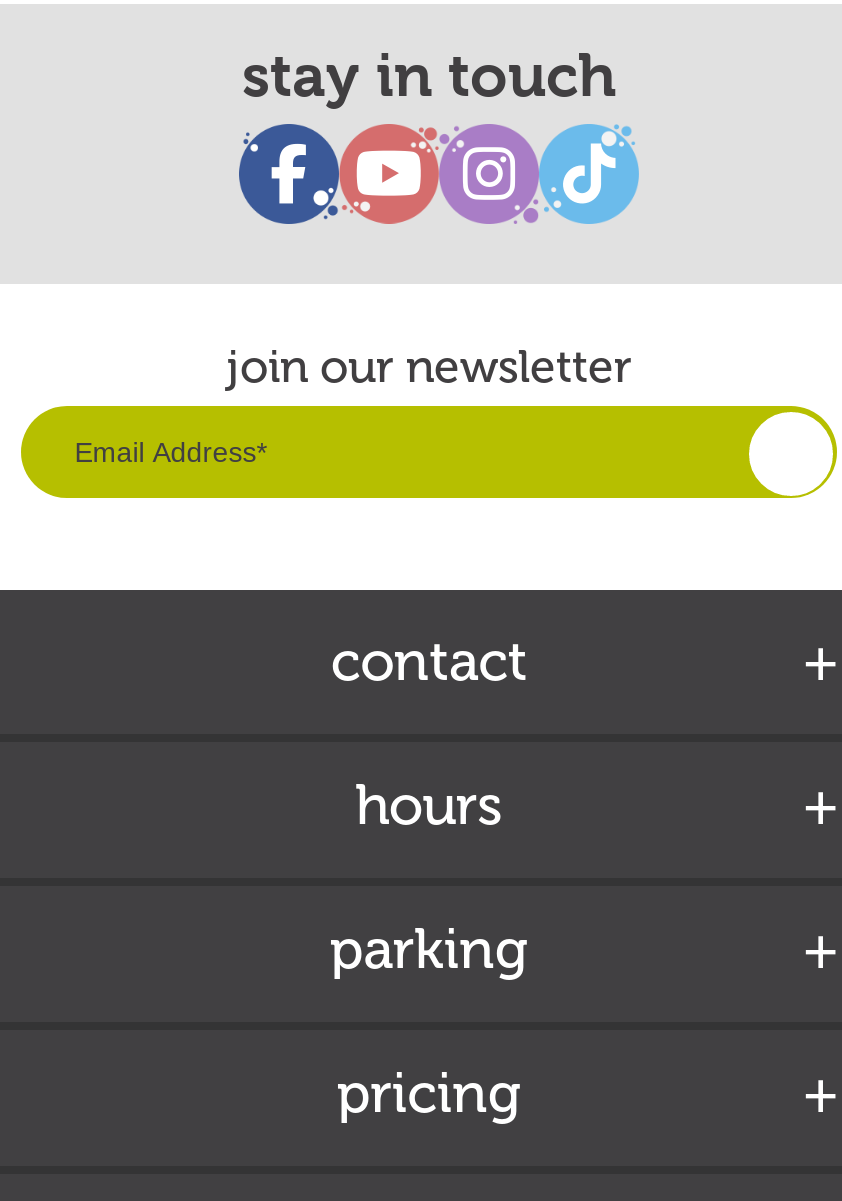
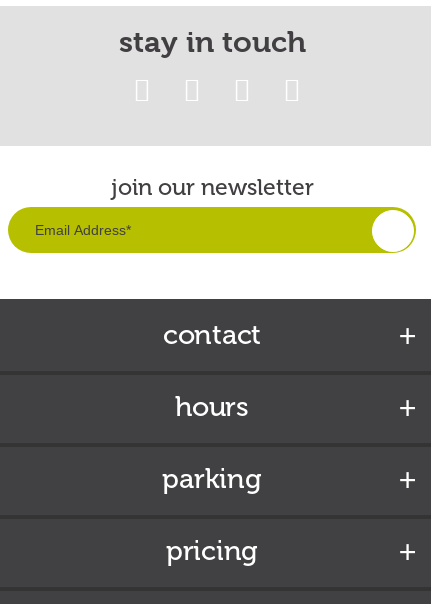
[237,122,641,226] [image] -> none

